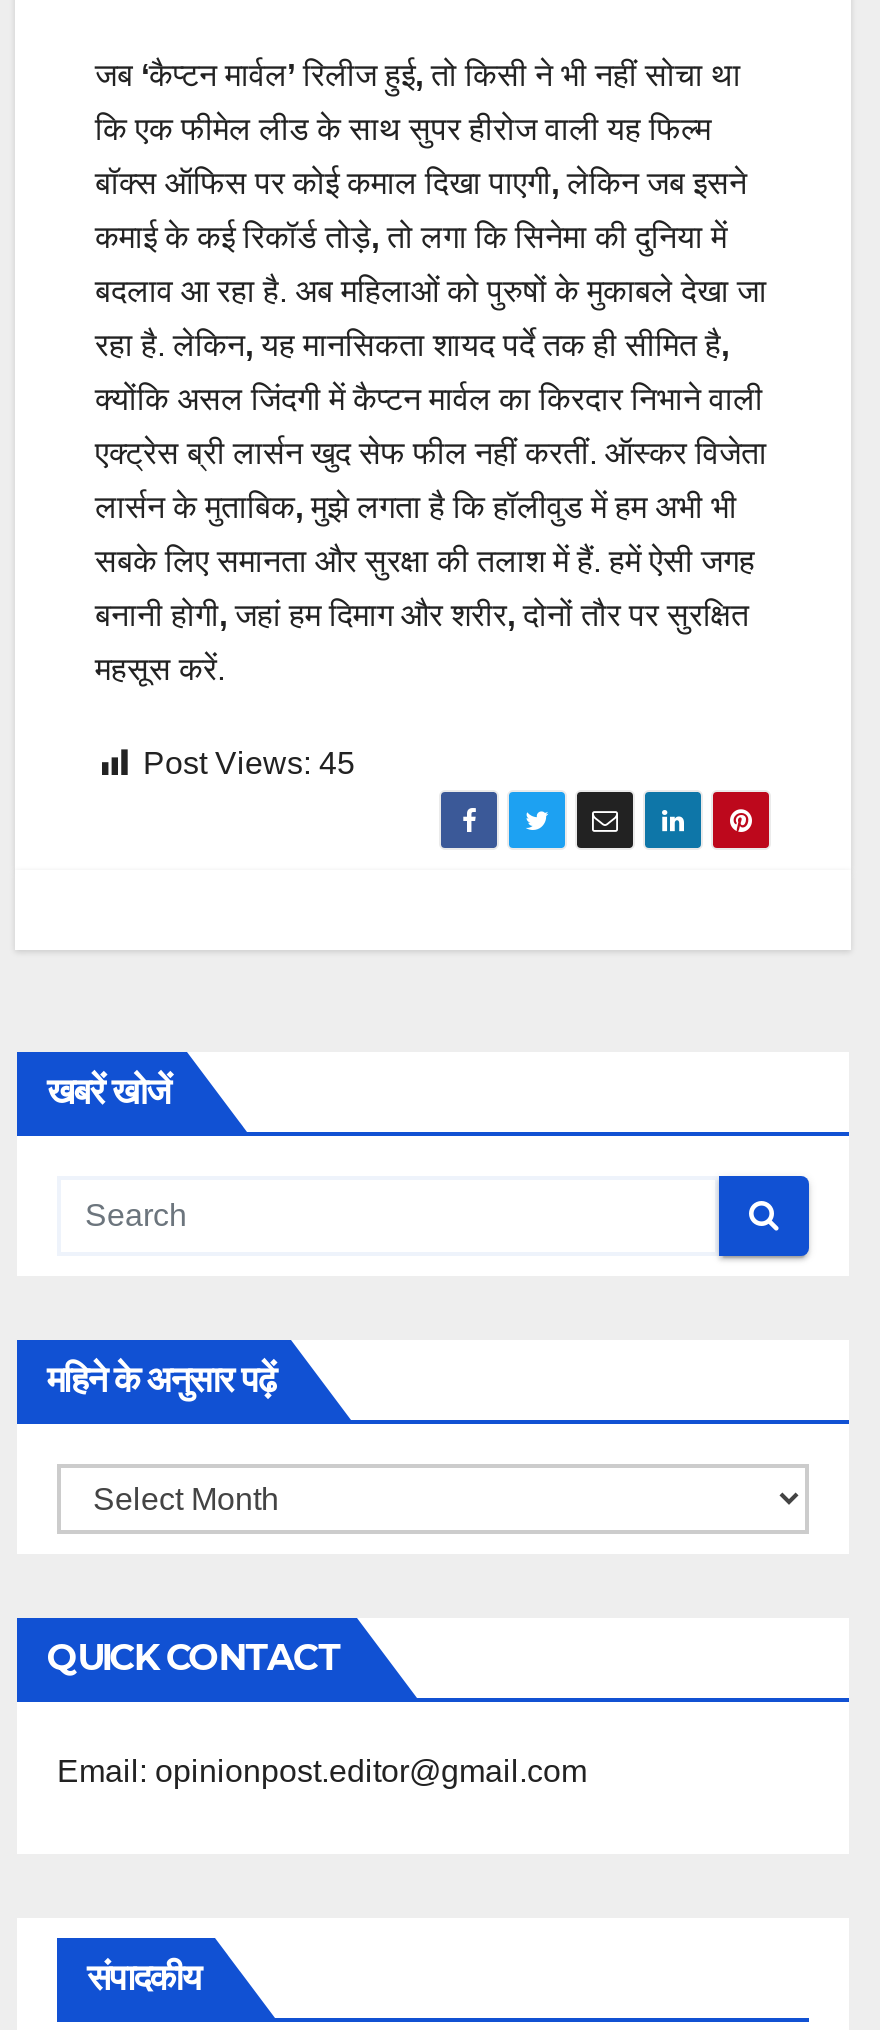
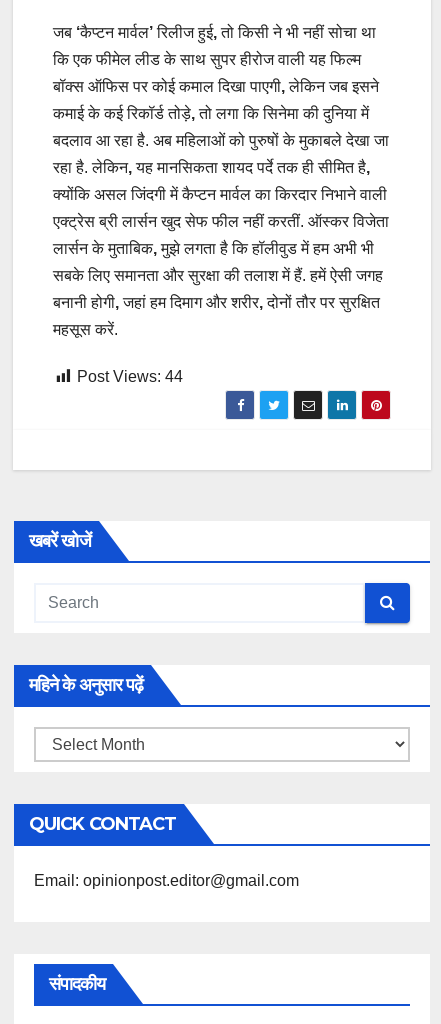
[143,746,355,780] Post Views: 45 -> [77,368,183,385] Post Views: 44

